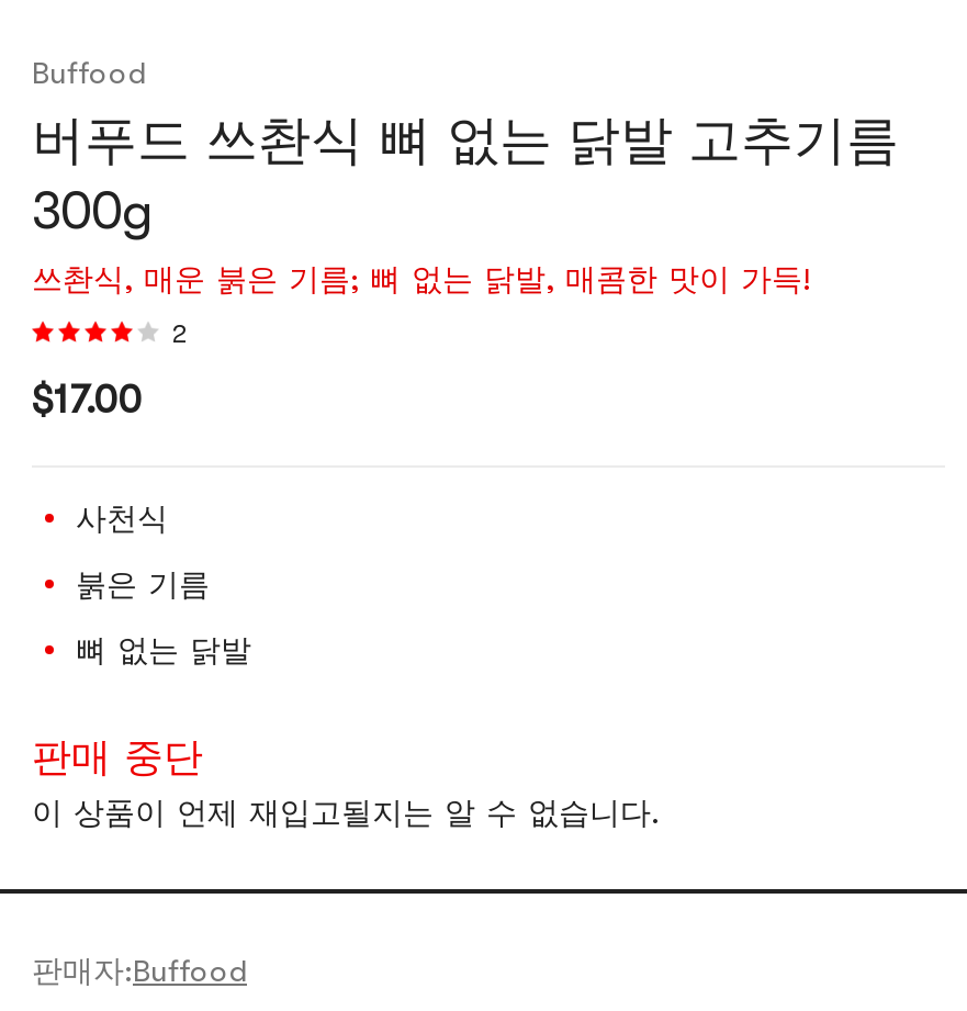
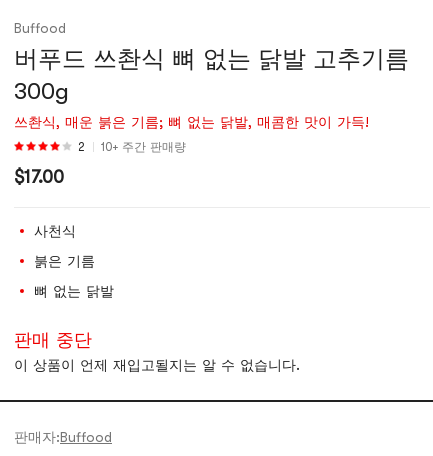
none -> [101,140,186,154] 10+ 주간 판매량

